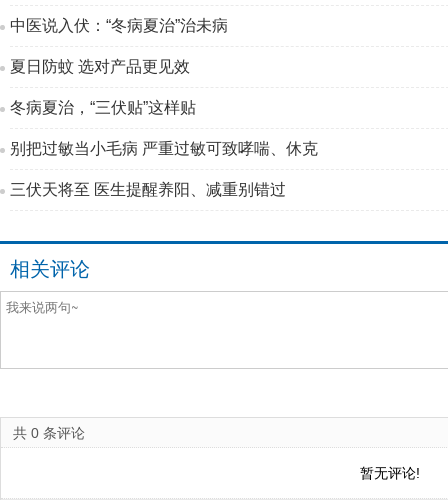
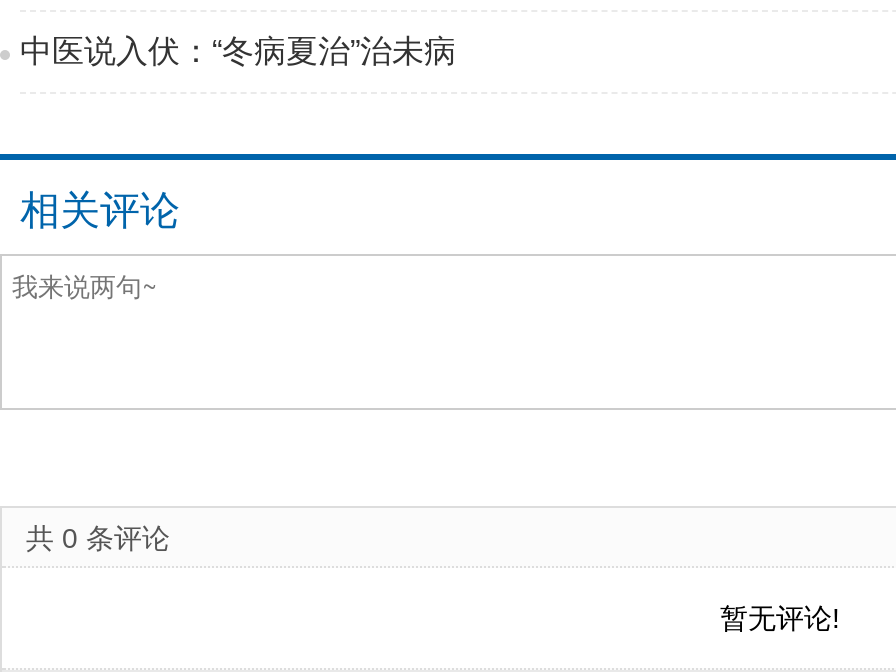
[10,58,318,198] 夏日防蚊 选对产品更见效 | 冬病夏治，“三伏贴”这样贴 | 别把过敏当小毛病 严重过敏可致哮喘、休克 | 三伏天将至 医生提醒养阳、减重别错过 -> none

